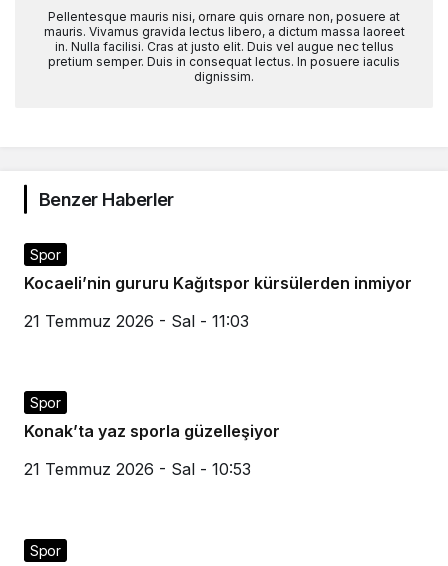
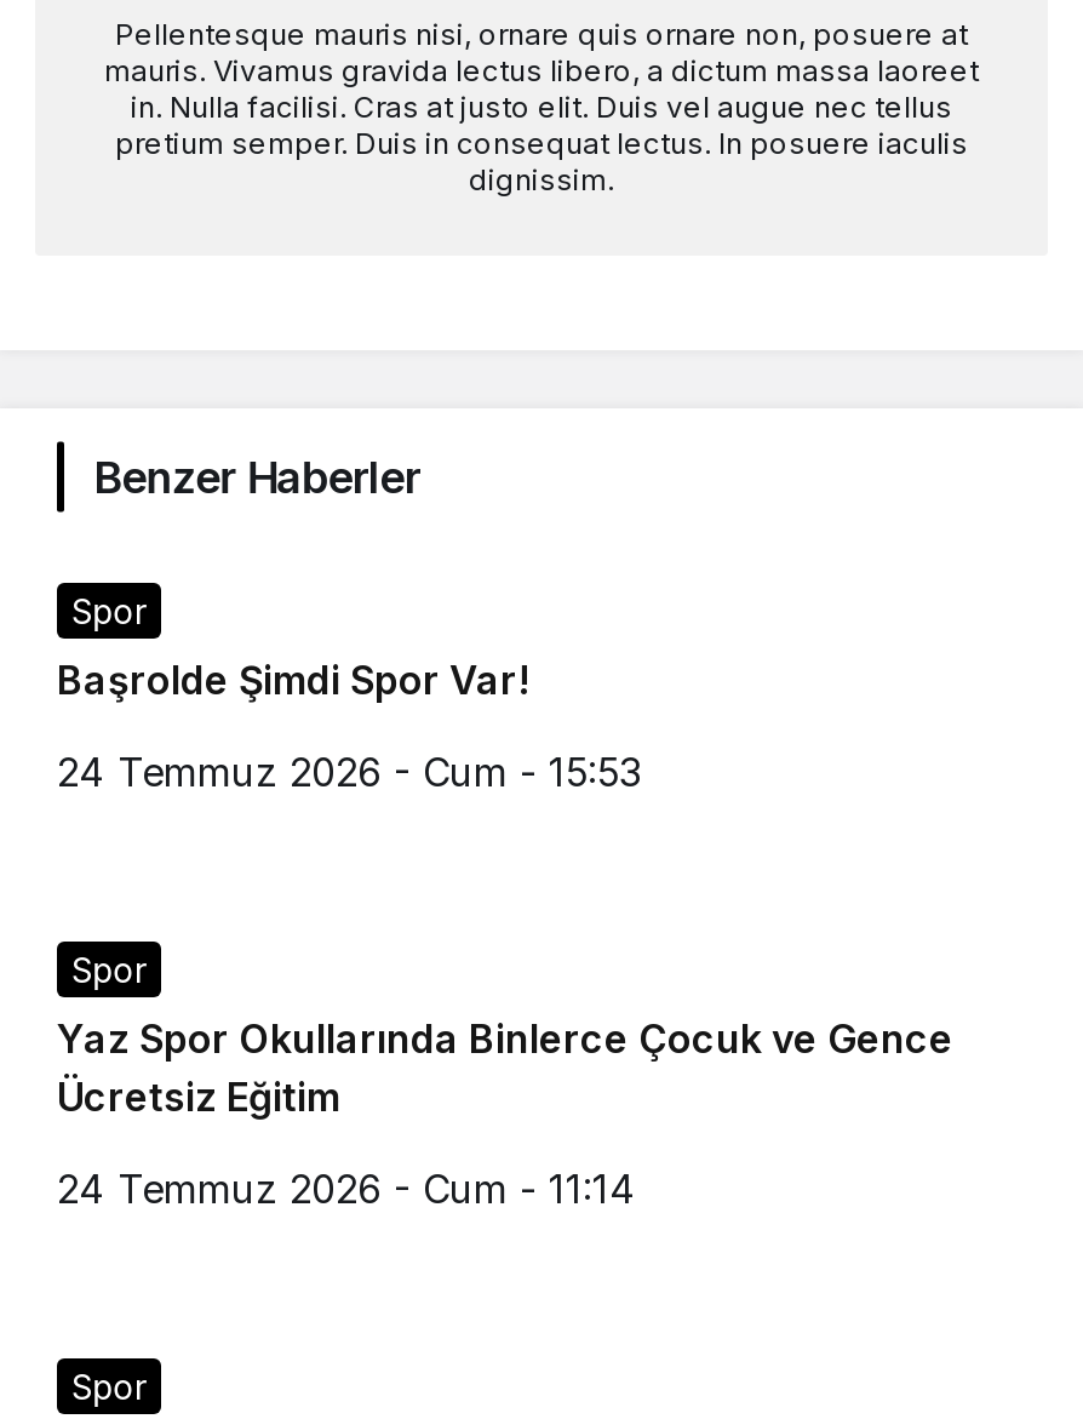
[24,273,412,293] Kocaeli’nin gururu Kağıtspor kürsülerden inmiyor -> [57,655,529,703] Başrolde Şimdi Spor Var!
[24,311,249,331] 21 Temmuz 2026 - Sal - 11:03 -> [57,747,641,795] 24 Temmuz 2026 - Cum - 15:53
[24,421,280,441] Konak’ta yaz sporla güzelleşiyor -> [57,1014,953,1120] Yaz Spor Okullarında Binlerce Çocuk ve Gence | Ücretsiz Eğitim
[24,459,251,479] 21 Temmuz 2026 - Sal - 10:53 -> [57,1164,636,1212] 24 Temmuz 2026 - Cum - 11:14

